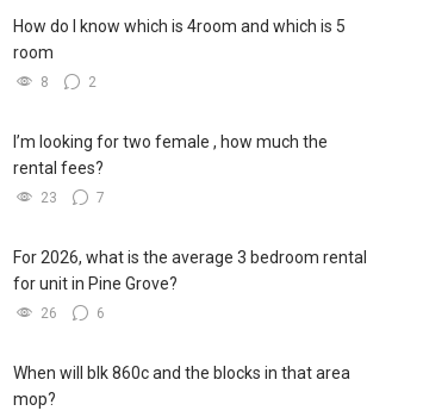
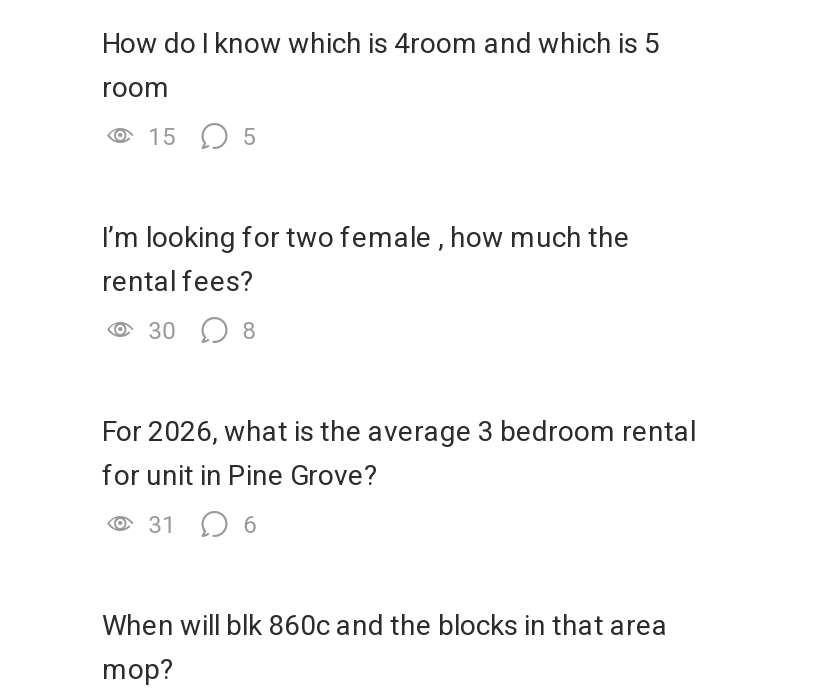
[41,74,49,91] 8 -> [148,124,176,152] 15
[89,74,97,91] 2 -> [243,124,257,152] 5
[41,190,57,206] 23 -> [148,318,176,346] 30
[97,190,105,206] 7 -> [243,318,257,346] 8
[41,305,57,322] 26 -> [148,512,176,540] 31

